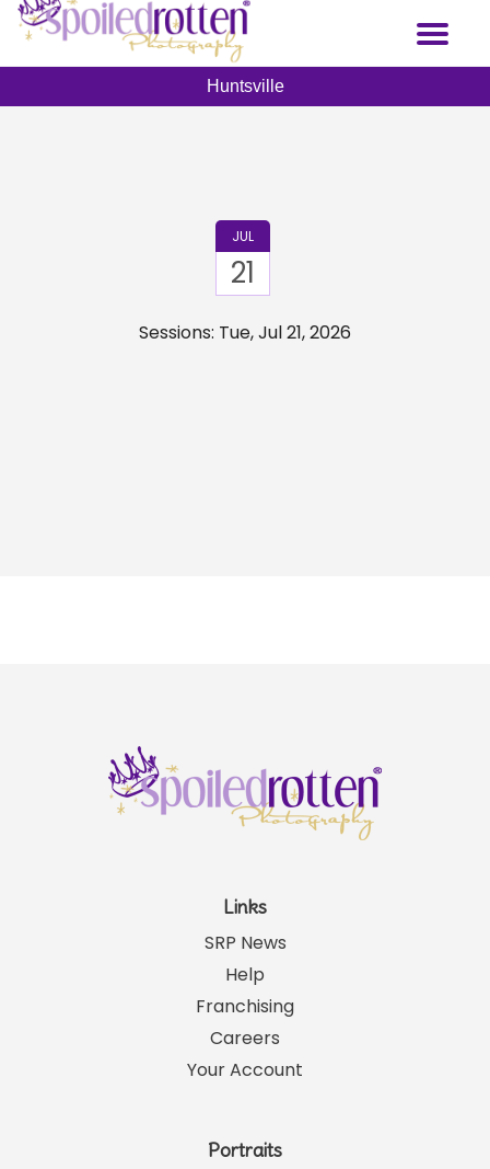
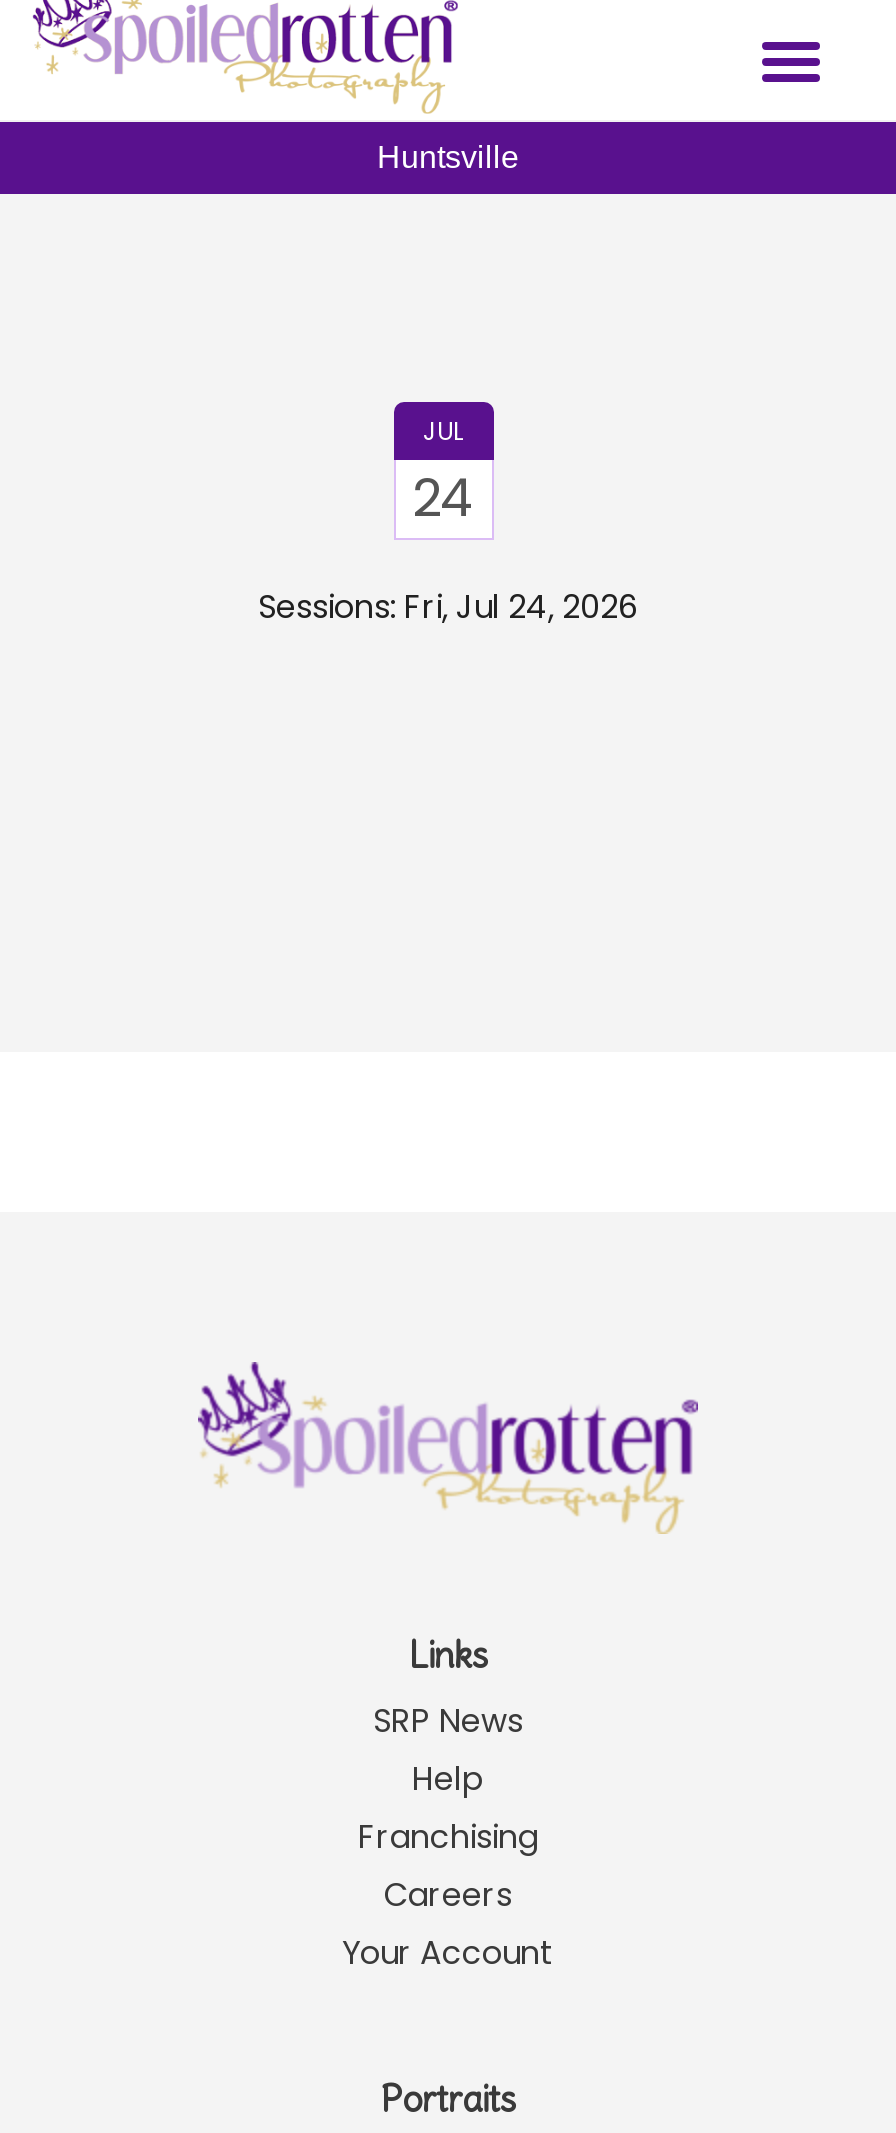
[230,253,254,293] 21 -> [412,462,474,534] 24
[139,320,351,345] Sessions: Tue, Jul 21, 2026 -> [258,584,638,630] Sessions: Fri, Jul 24, 2026

